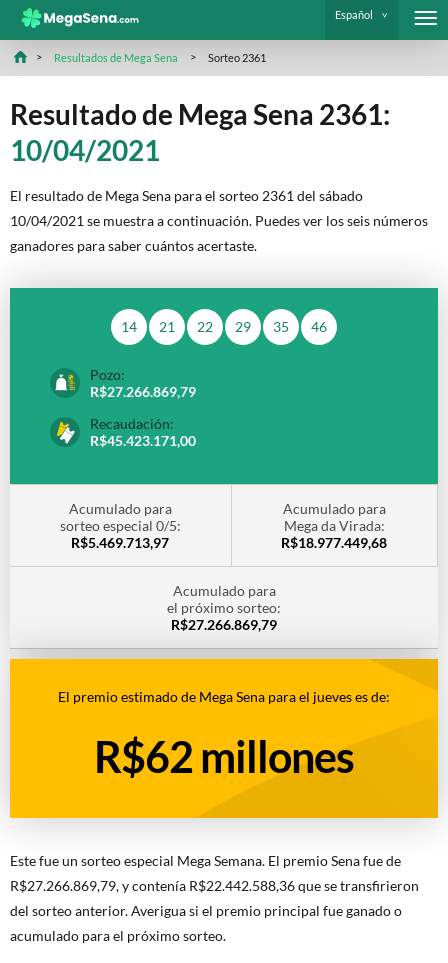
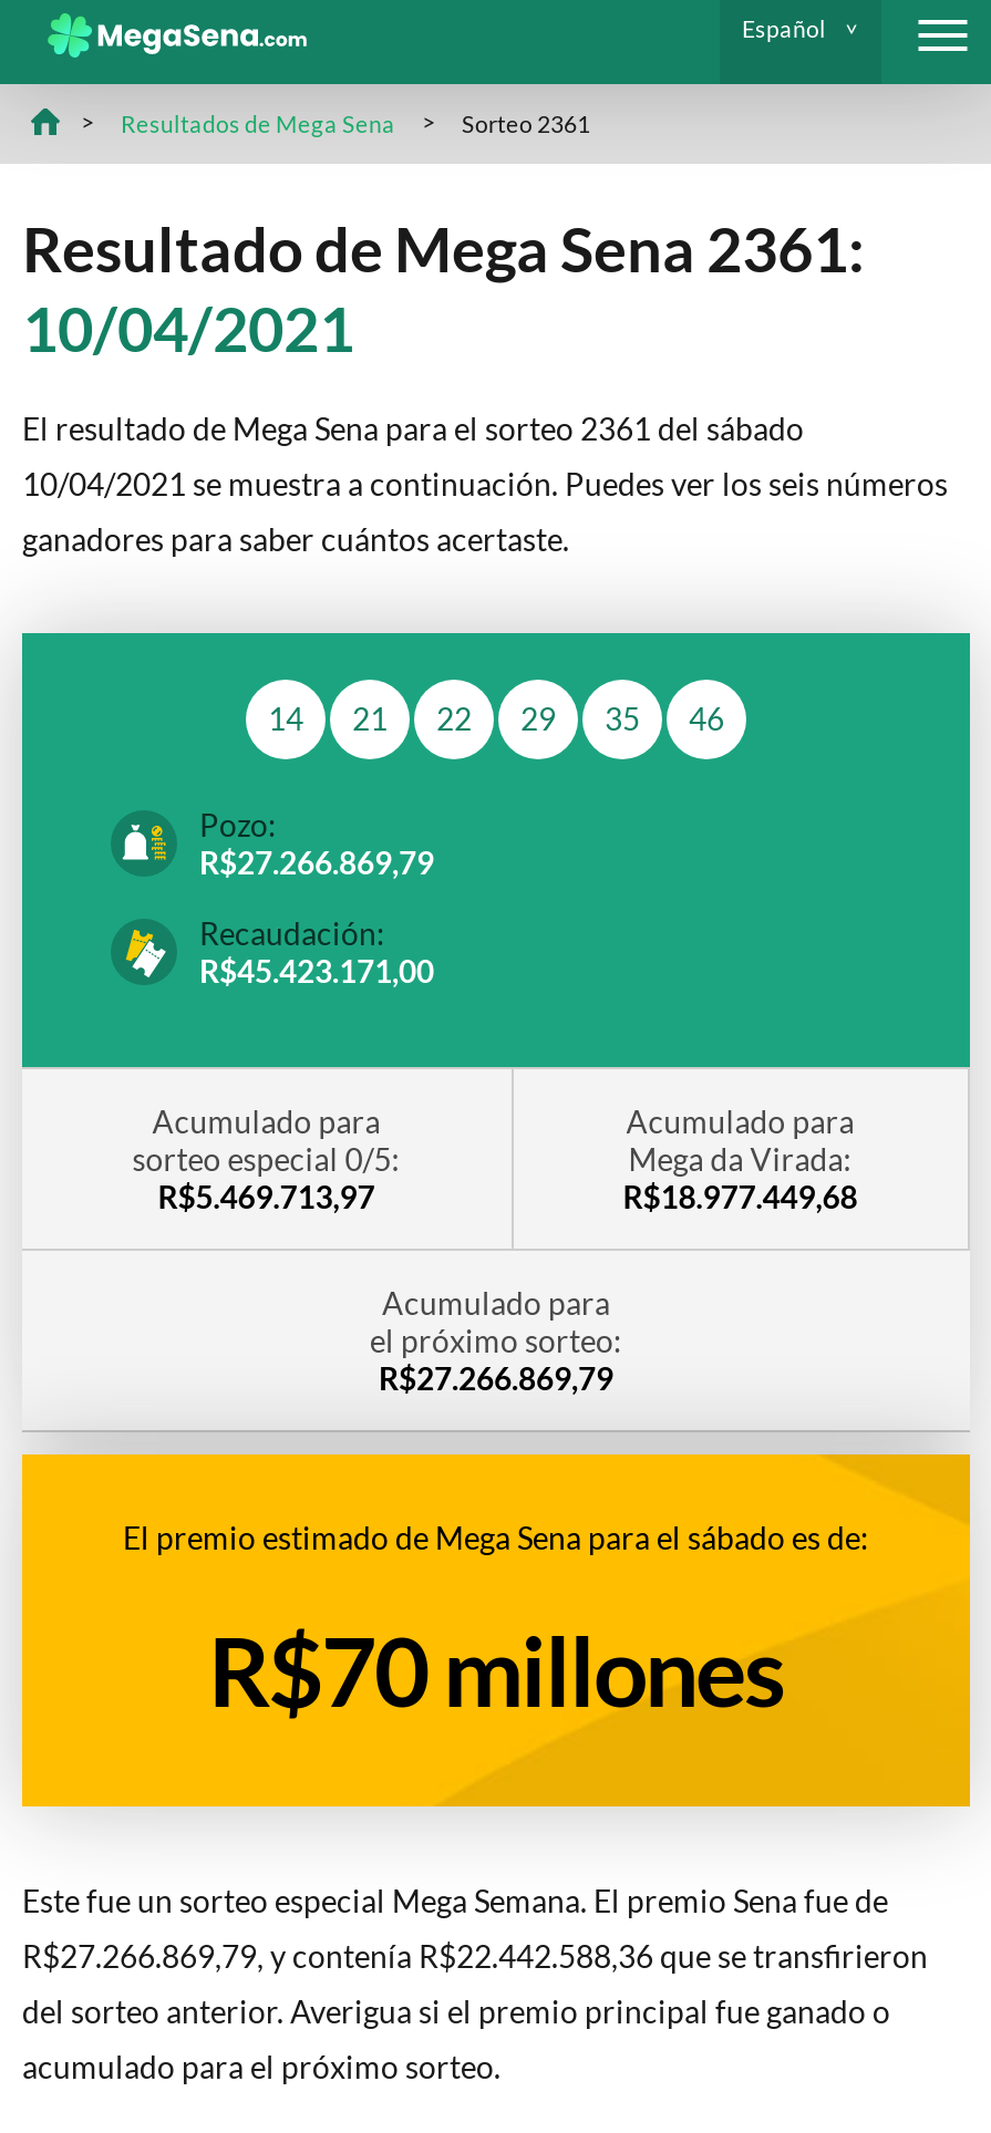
[58,688,390,705] El premio estimado de Mega Sena para el jueves es de: -> [123,1519,869,1556] El premio estimado de Mega Sena para el sábado es de:
[94,730,354,782] R$62 millones -> [208,1612,784,1727] R$70 millones

